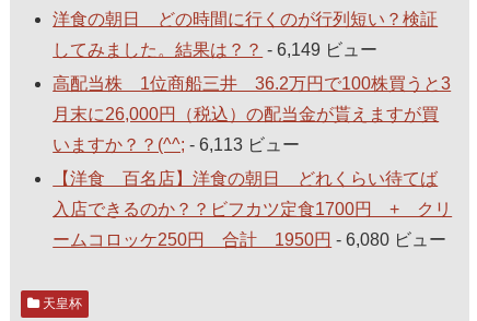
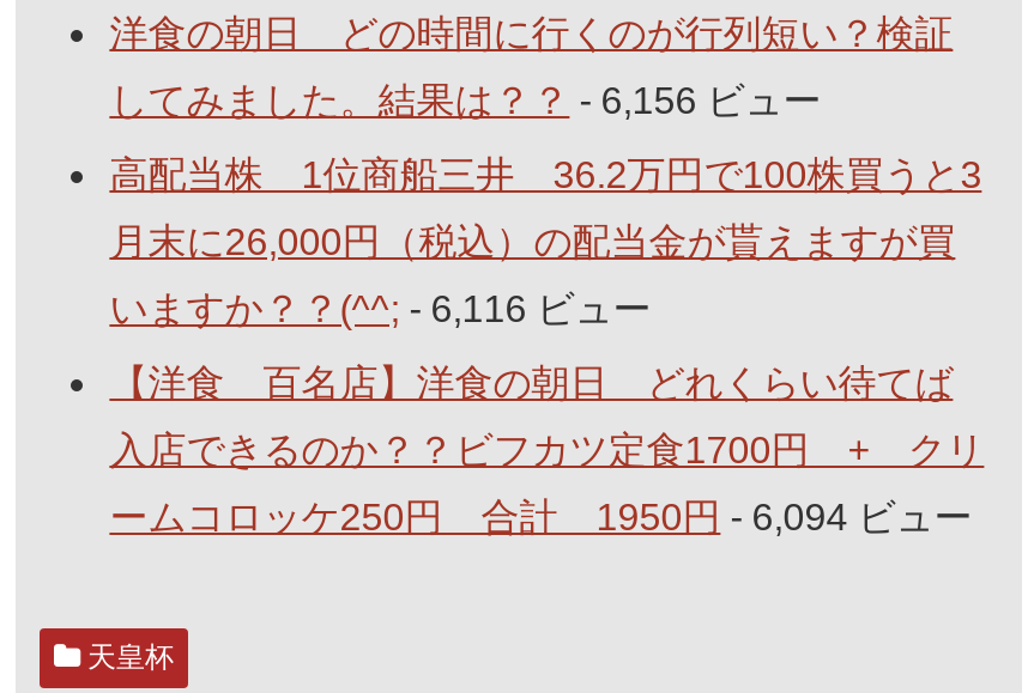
[53,40,378,59] してみました。結果は？？- 6,149 ビュー -> [110,80,821,120] してみました。結果は？？- 6,156 ビュー
[53,135,300,154] いますか？？(^^; - 6,113 ビュー -> [110,288,651,329] いますか？？(^^; - 6,116 ビュー
[53,231,447,249] ームコロッケ250円 合計 1950円- 6,080 ビュー -> [110,497,972,538] ームコロッケ250円 合計 1950円- 6,094 ビュー

